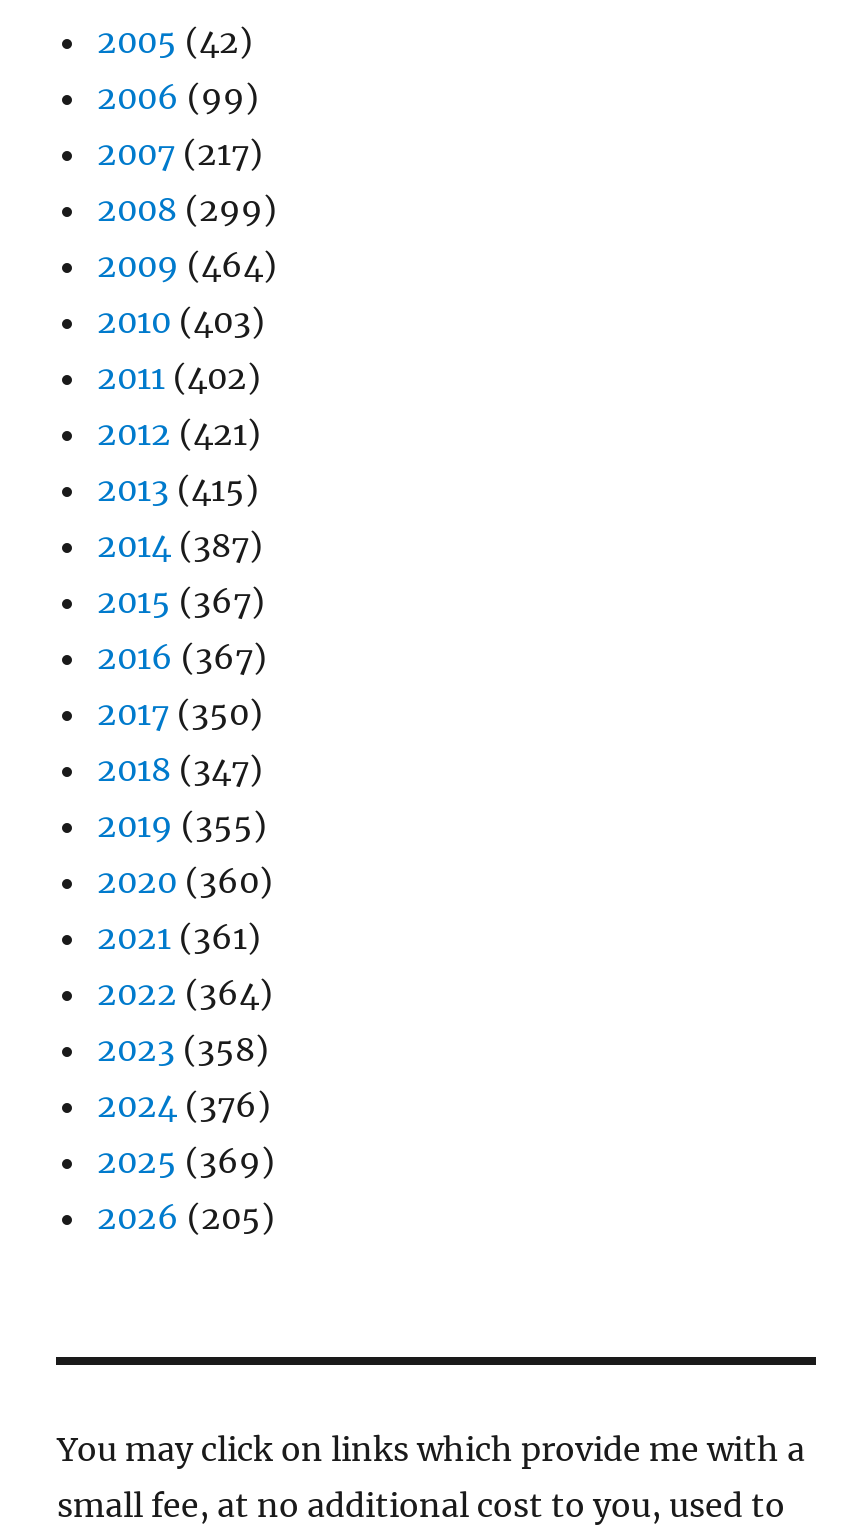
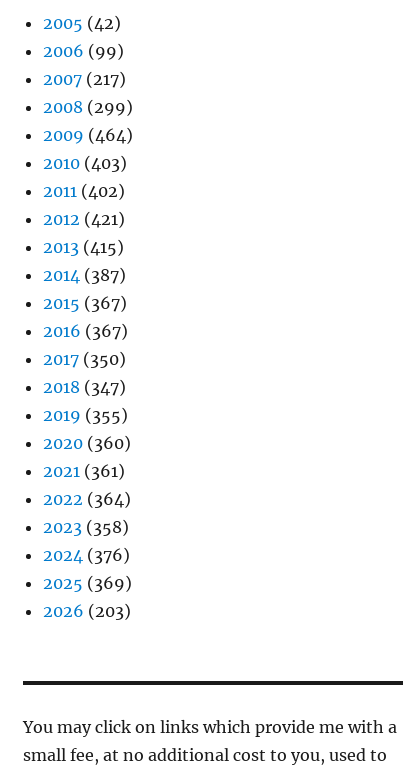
[97,1197,275,1237] 2026 (205) -> [43,601,131,621] 2026 (203)

